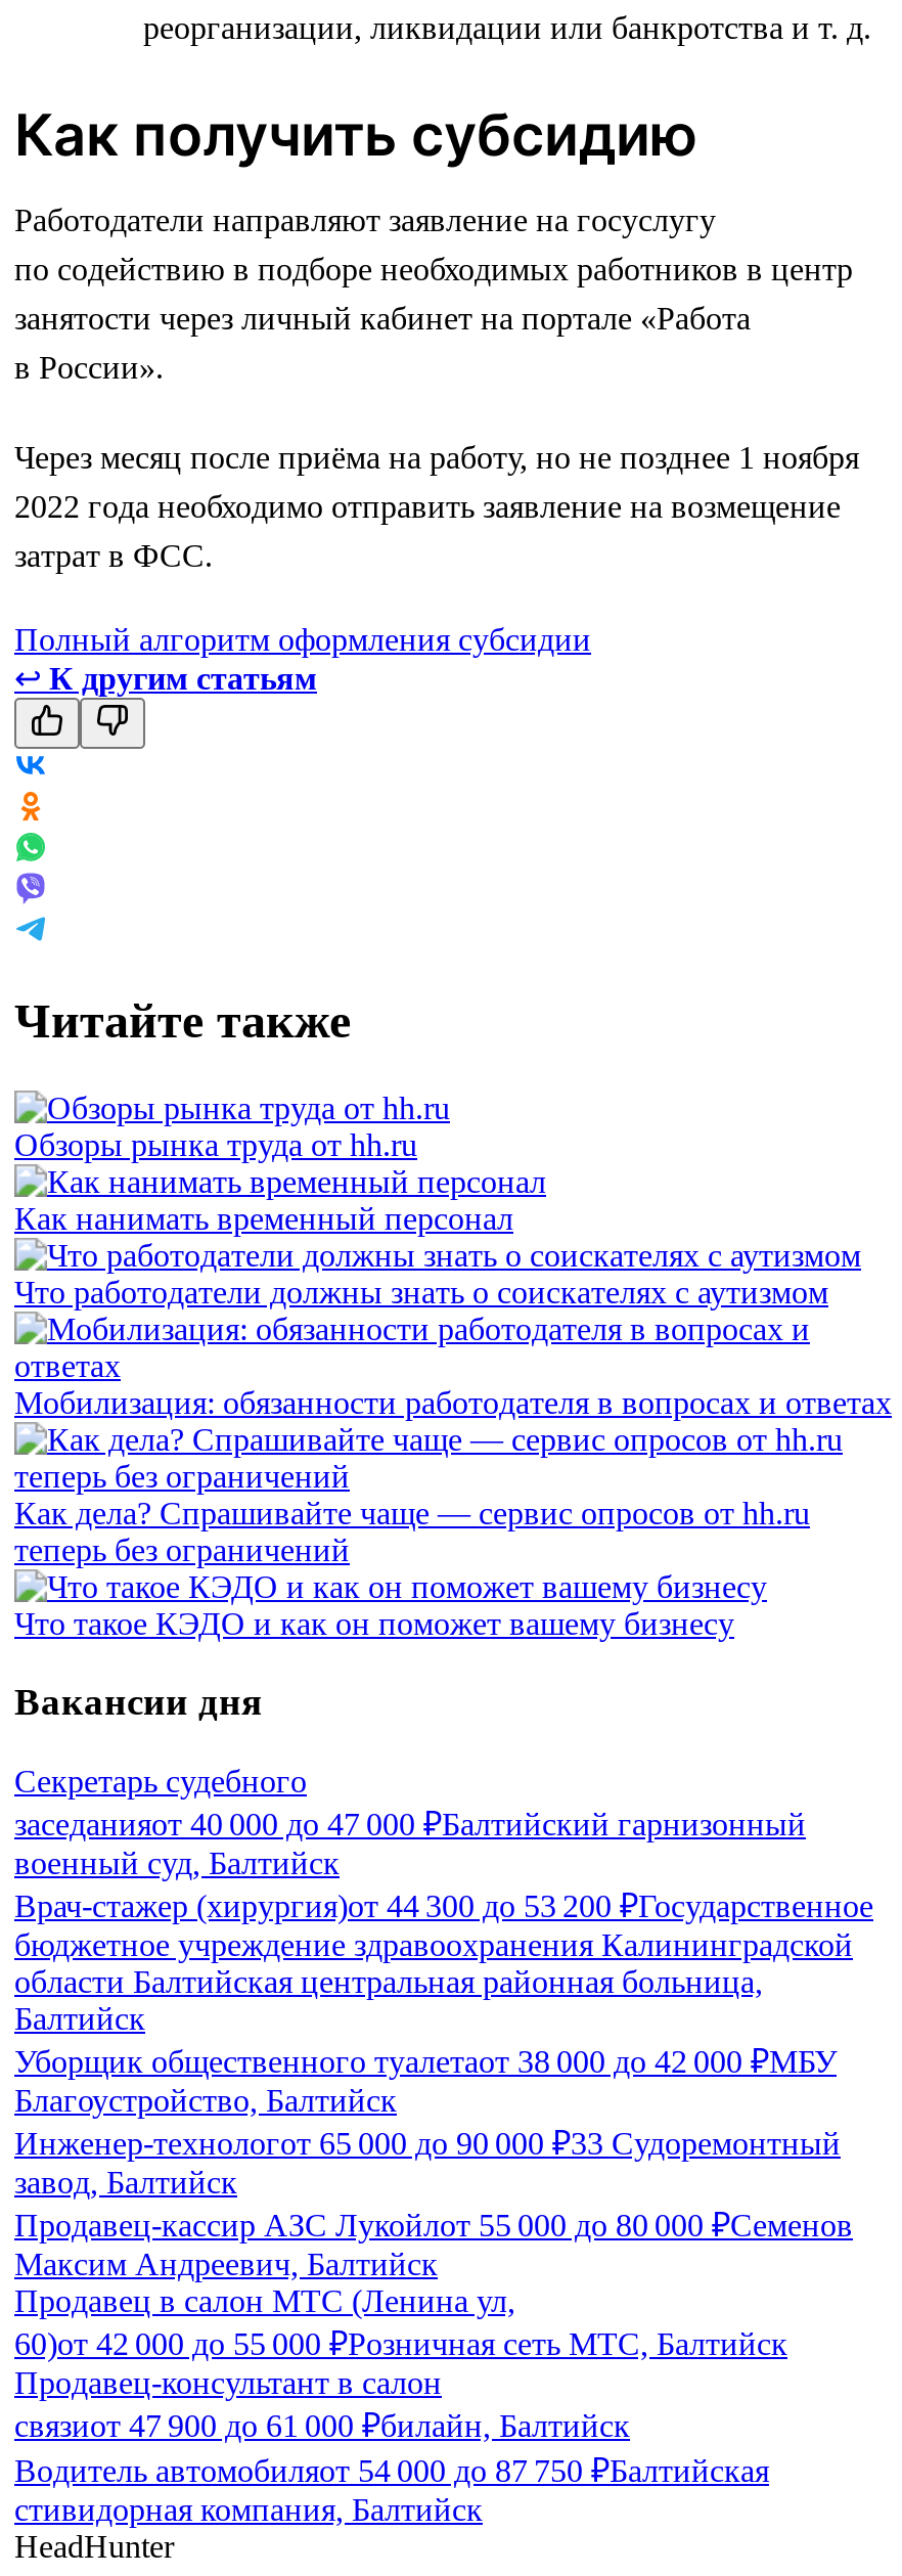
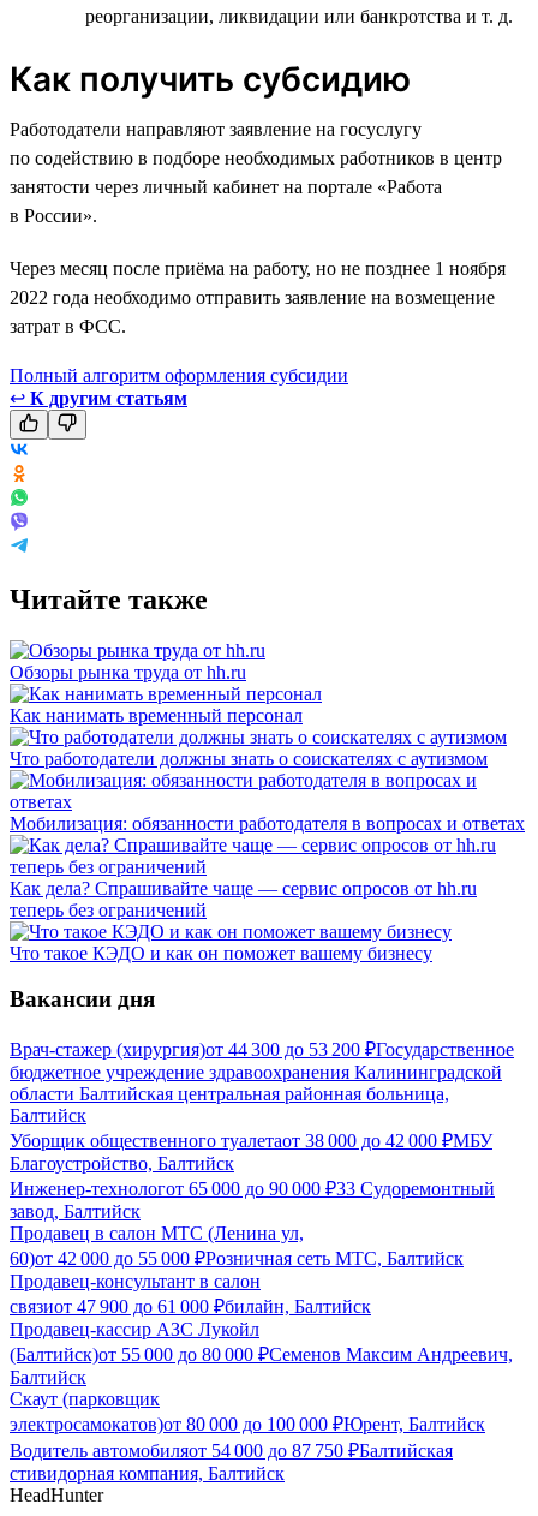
[14,1764,806,1881] Секретарь судебного | заседанияот 40 000 до 47 000 ₽Балтийский гарнизонный | военный суд, Балтийск -> none
moved [14,1889,873,2200] -> [10,1039,514,1222]: Врач-стажер (хирургия)от 44 300 до 53 200 ₽Государственное | бюджетное учреждение здравоохранения Калининградской | области Балтийская центральная районная больница, | Балтийск | Уборщик общественного туалетаот 38 000 до 42 000 ₽МБУ | Благоустройство, Балтийск | завод, Балтийск
[14,2208,853,2282] Продавец-кассир АЗС Лукойлот 55 000 до 80 000 ₽Семенов | Максим Андреевич, Балтийск -> none
moved [14,2284,787,2443] -> [10,1223,464,1317]: Продавец в салон МТС (Ленина ул, | 60)от 42 000 до 55 000 ₽Розничная сеть МТС, Балтийск | Продавец-консультант в салон | связиот 47 900 до 61 000 ₽билайн, Балтийск
none -> [10,1319,513,1434] Продавец-кассир АЗС Лукойл | (Балтийск)от 55 000 до 80 000 ₽Семенов Максим Андреевич, | Балтийск | Скаут (парковщик | электросамокатов)от 80 000 до 100 000 ₽Юрент, Балтийск

